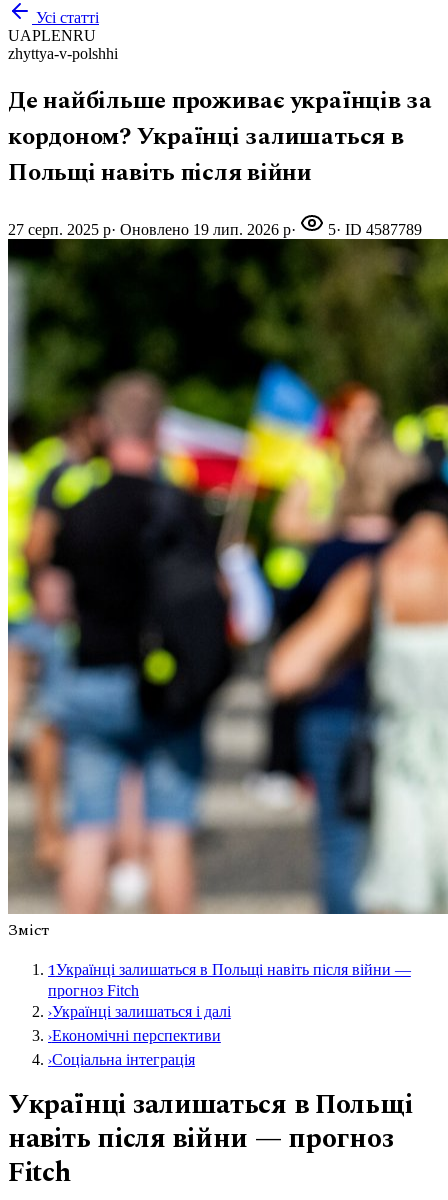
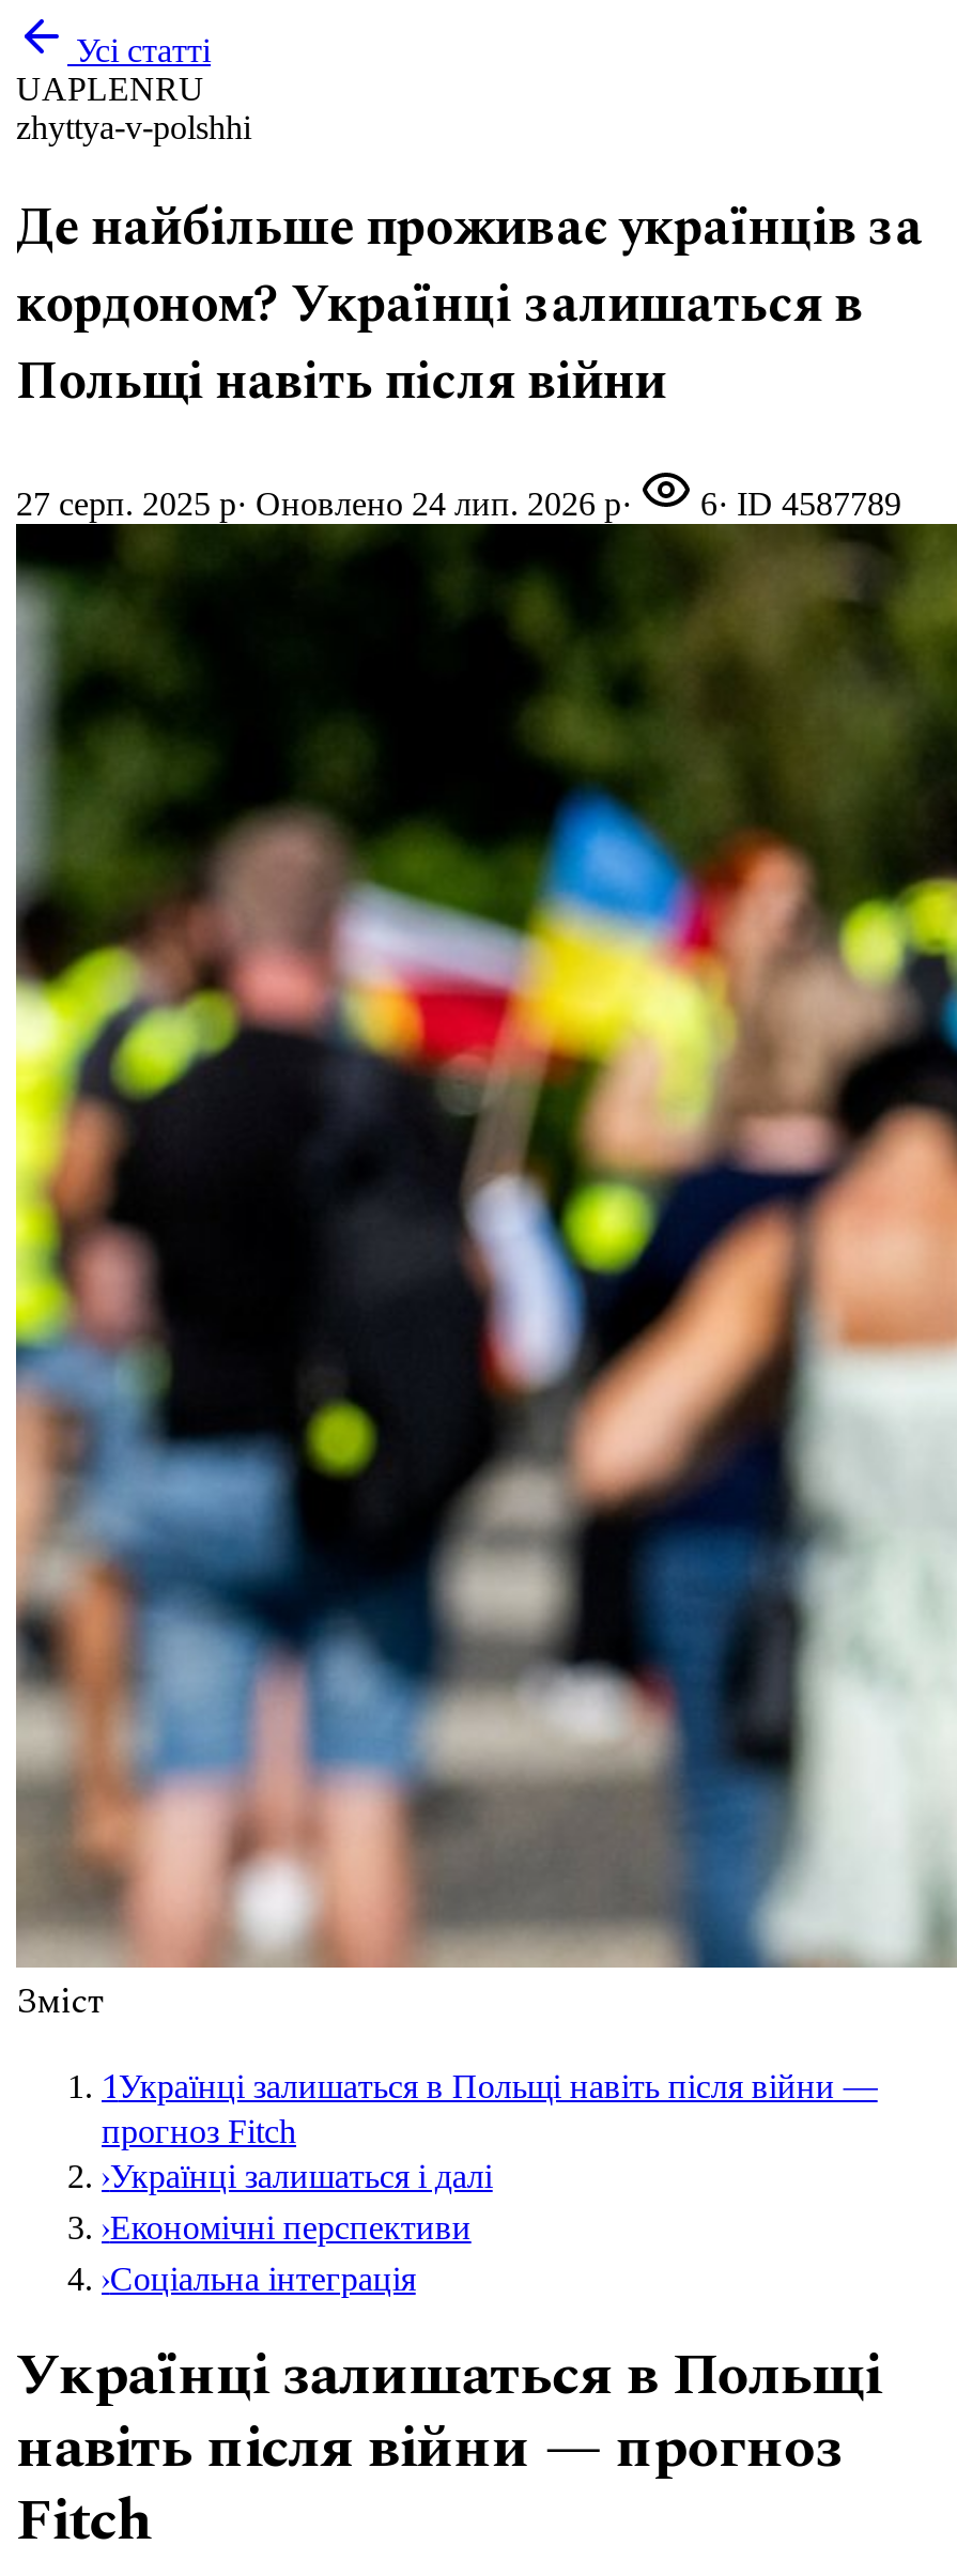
[8,221,300,238] 27 серп. 2025 р · Оновлено 19 лип. 2026 р · -> [16,485,640,521] 27 серп. 2025 р · Оновлено 24 лип. 2026 р ·
[328,221,422,238] 5 · ID 4587789 -> [700,485,901,521] 6 · ID 4587789

